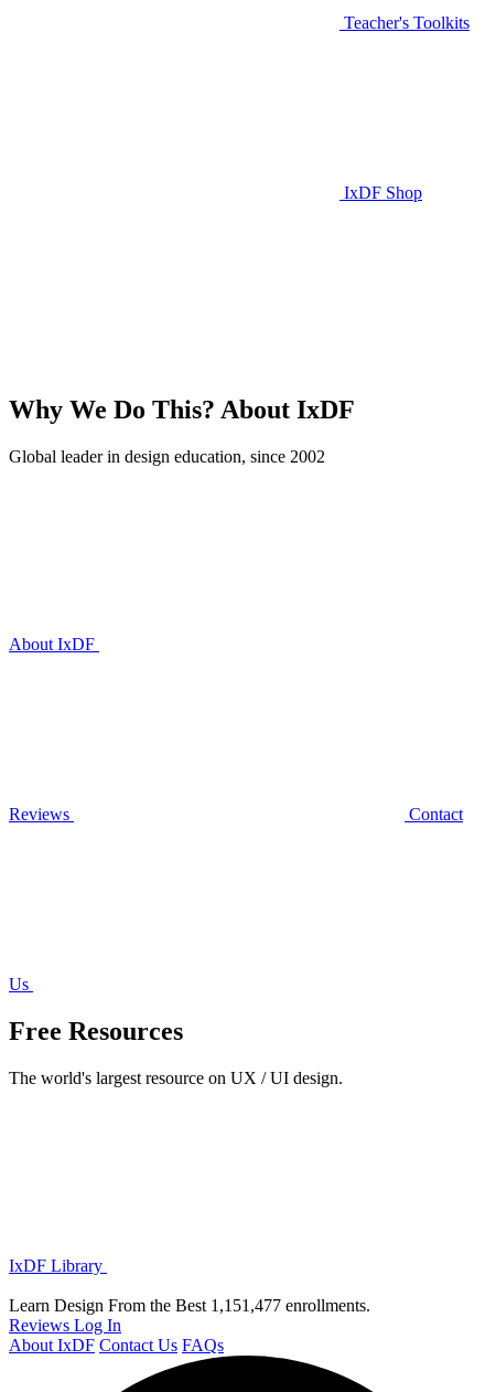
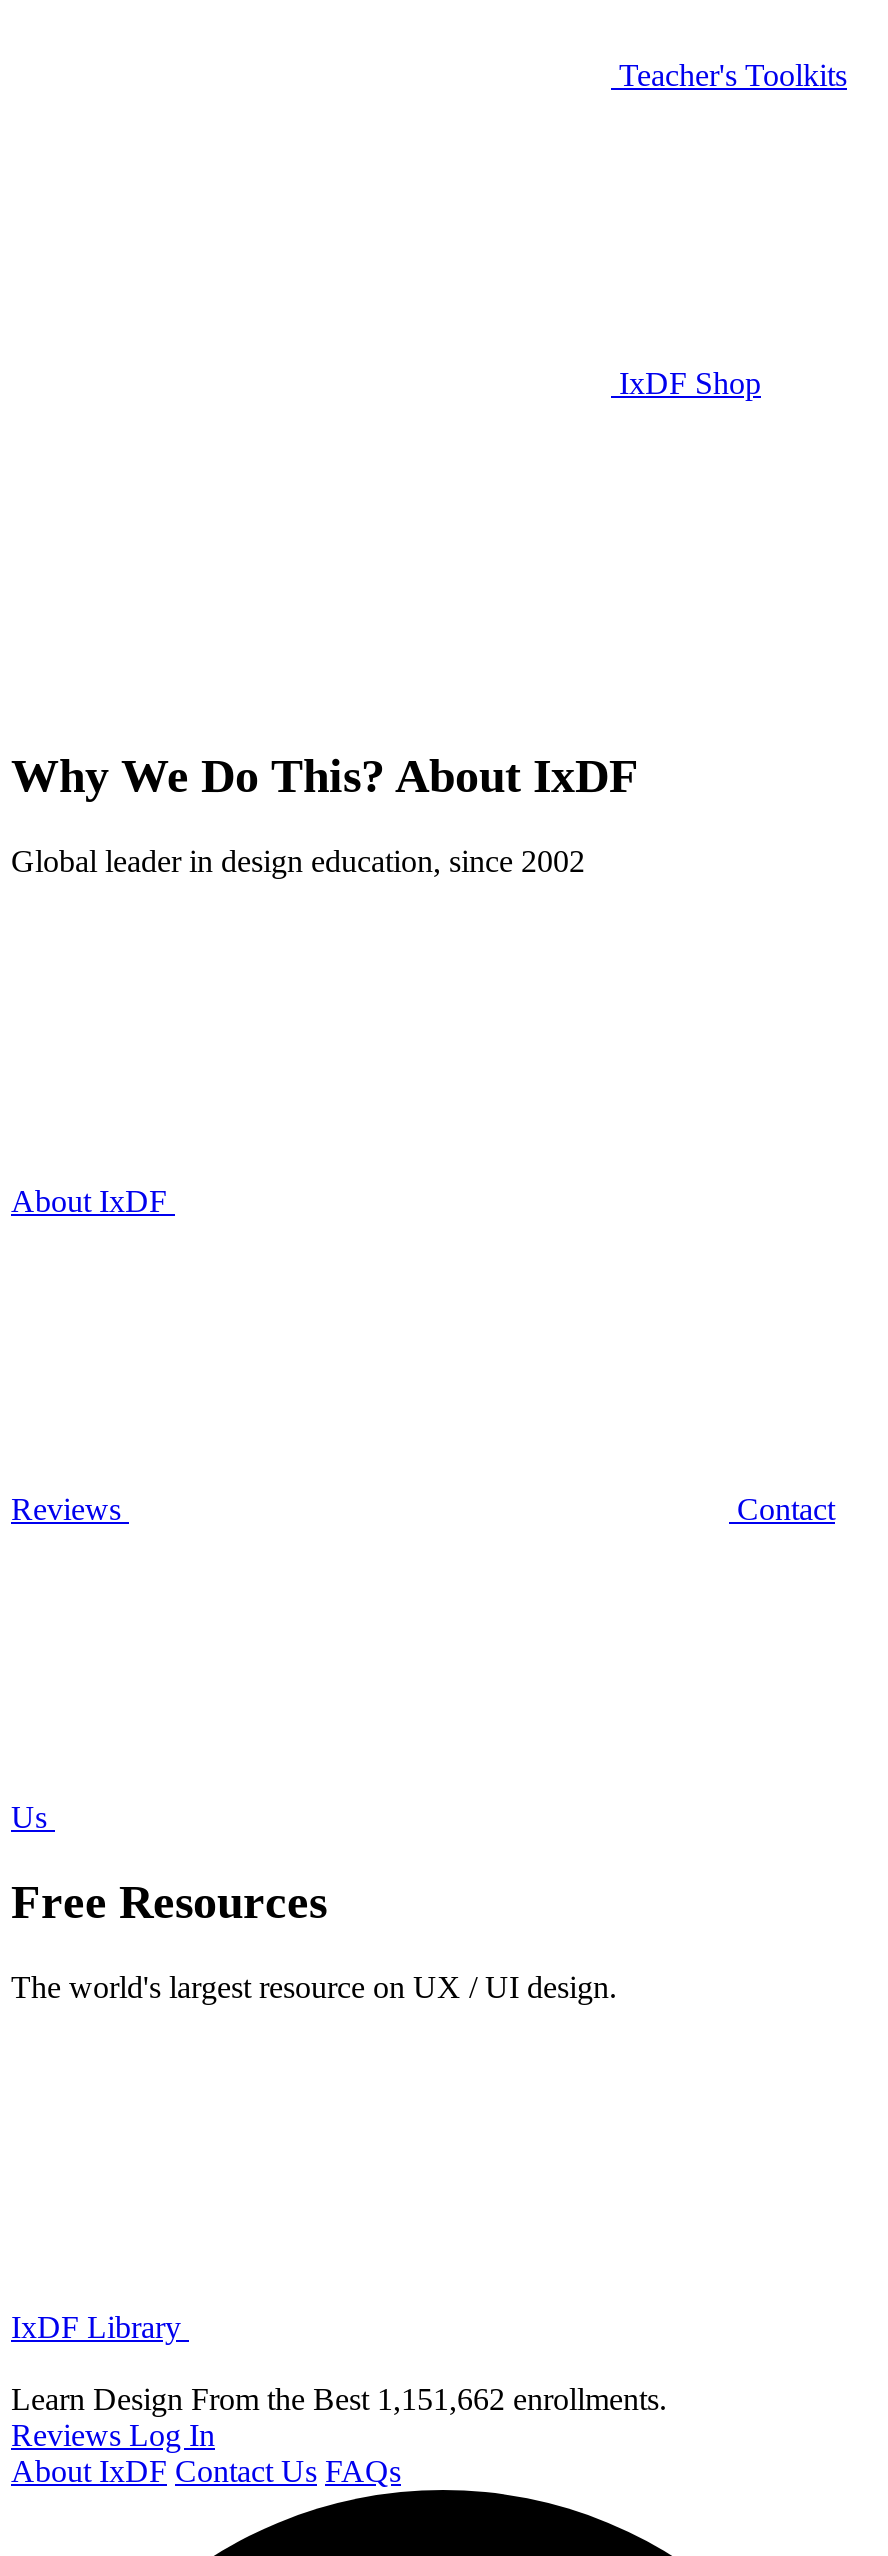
[9,1296,370,1314] Learn Design From the Best 1,151,477 enrollments. -> [11,2381,667,2415] Learn Design From the Best 1,151,662 enrollments.

